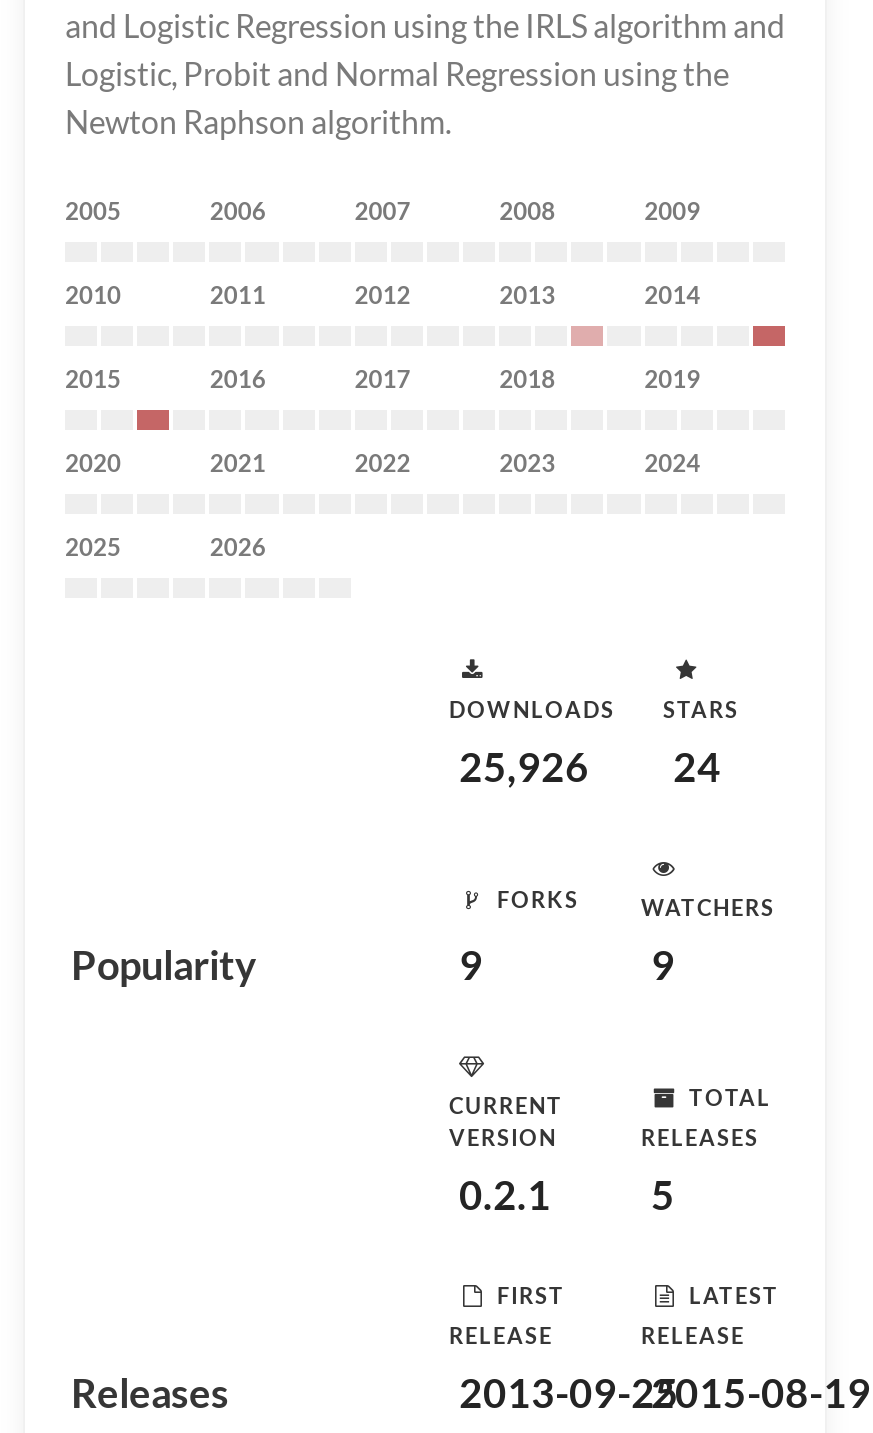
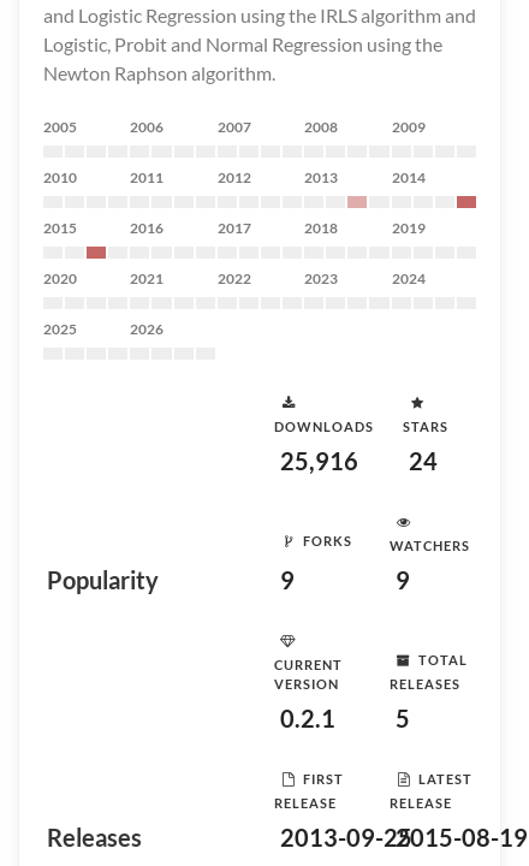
[459,742,721,790] 25,926 24 -> [280,446,438,475] 25,916 24

